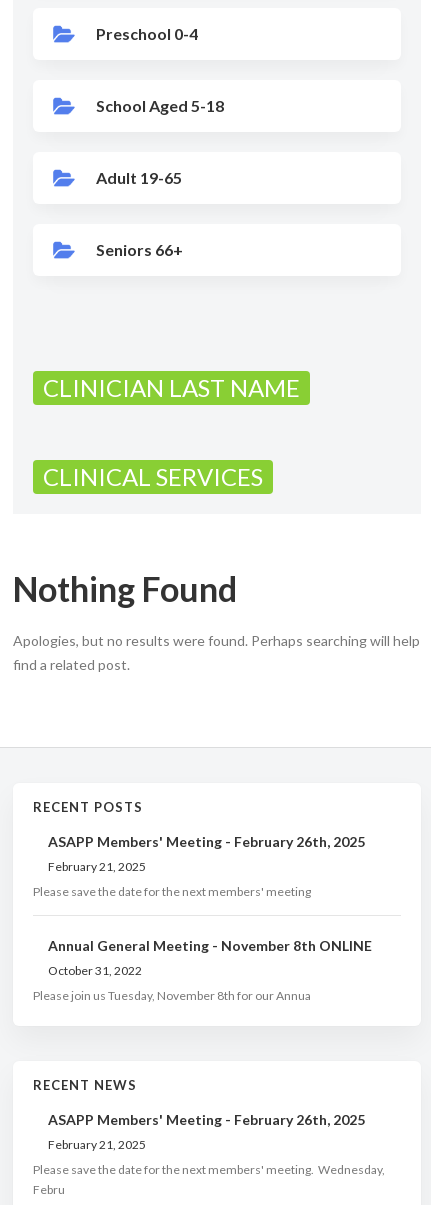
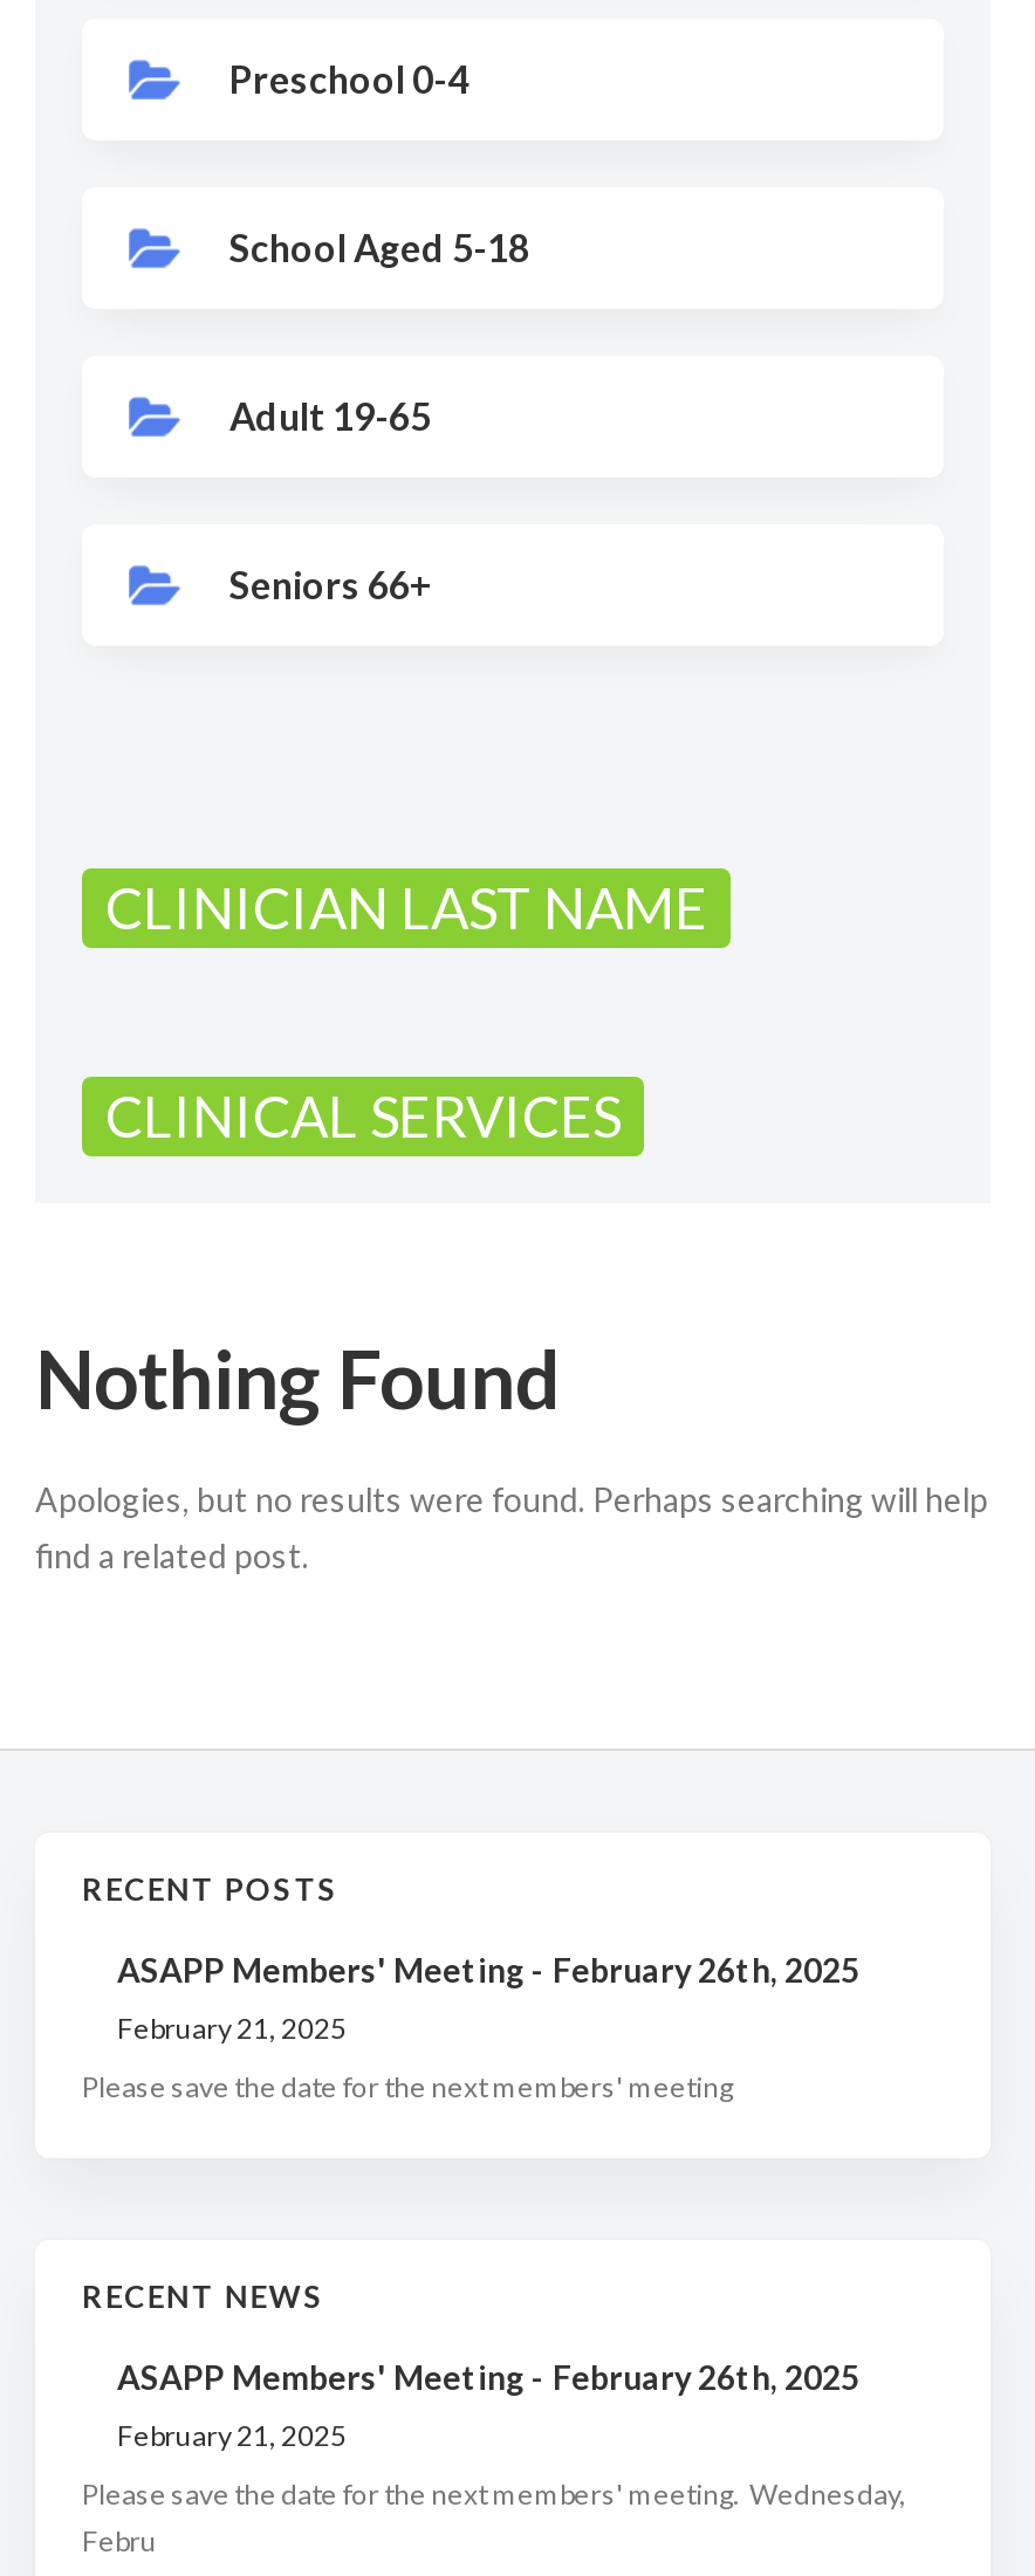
[33,937,372,1003] Annual General Meeting - November 8th ONLINE | October 31, 2022 | Please join us Tuesday, November 8th for our Annua -> none

